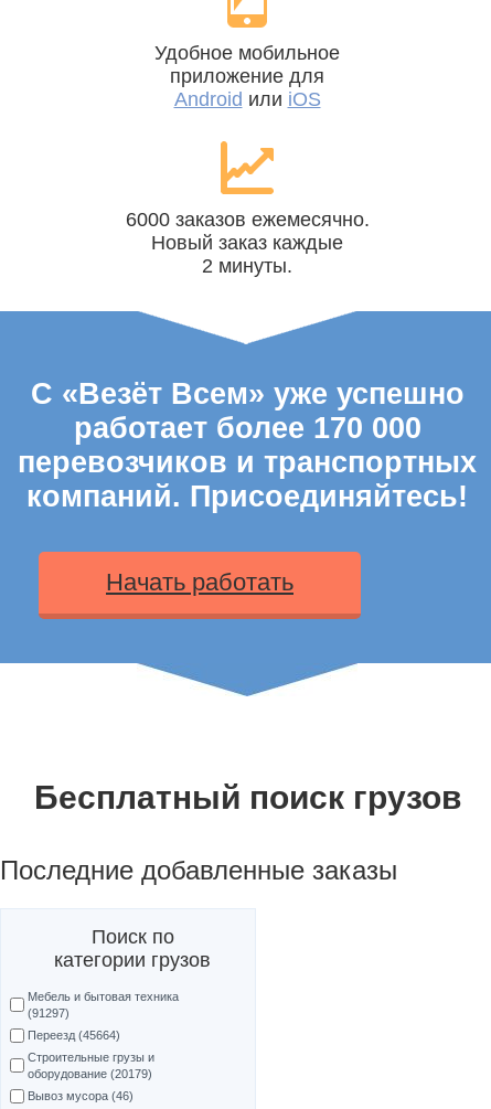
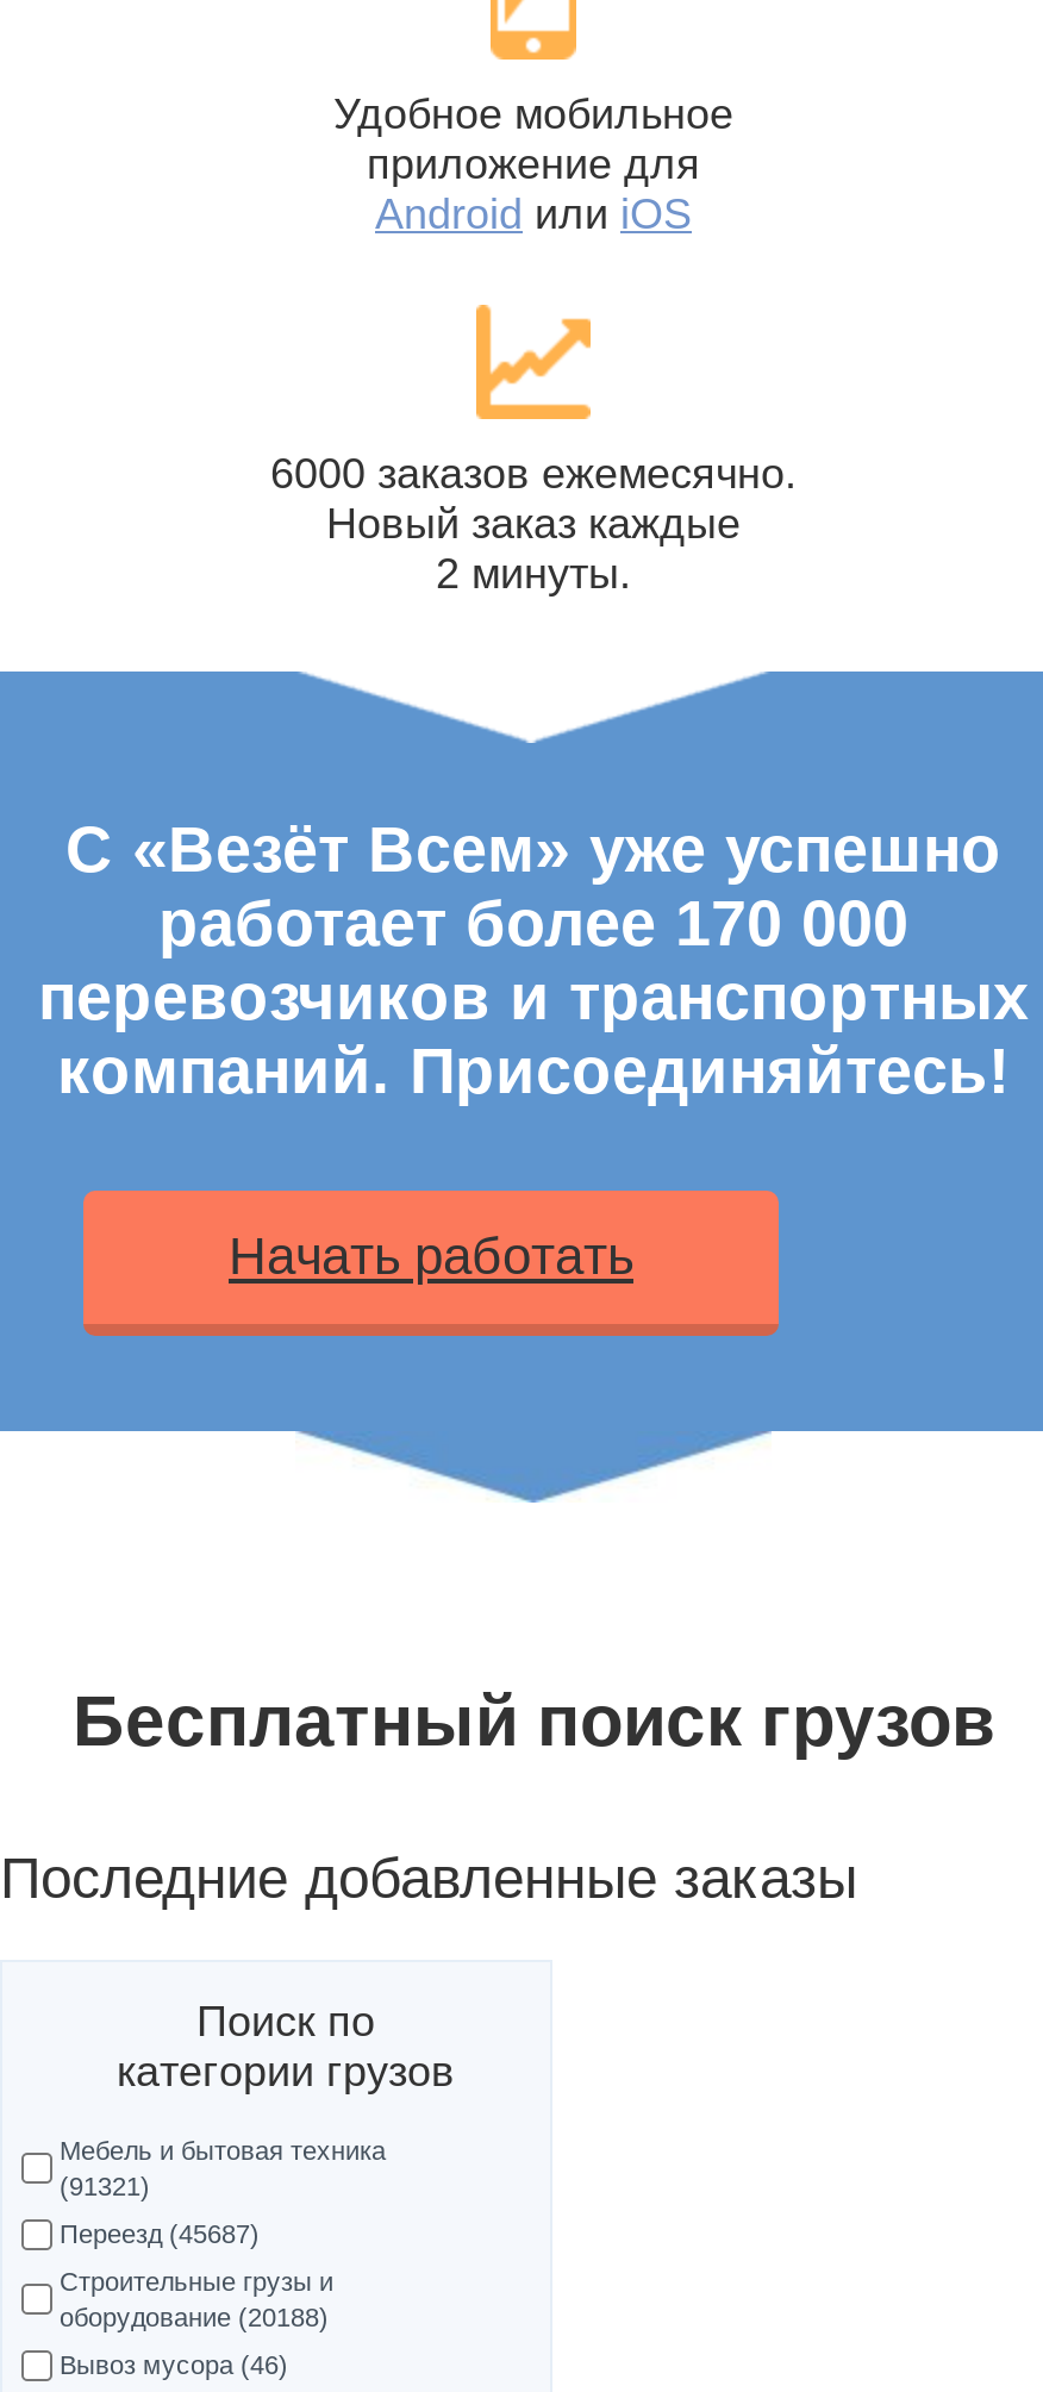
[28,1007,70,1020] (91297) -> [60,2172,150,2201] (91321)
[28,1029,120,1042] Переезд (45664) -> [60,2220,260,2248] Переезд (45687)
[28,1067,152,1081] оборудование (20179) -> [60,2303,329,2332] оборудование (20188)

